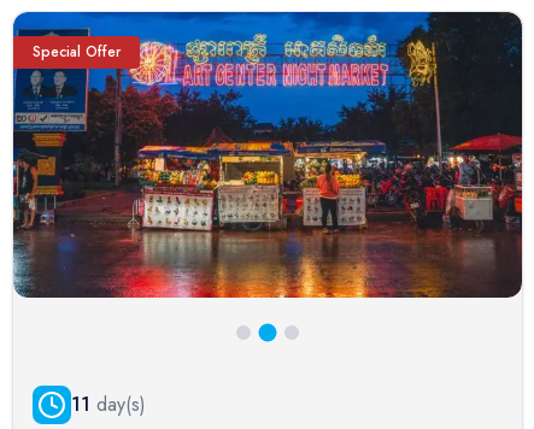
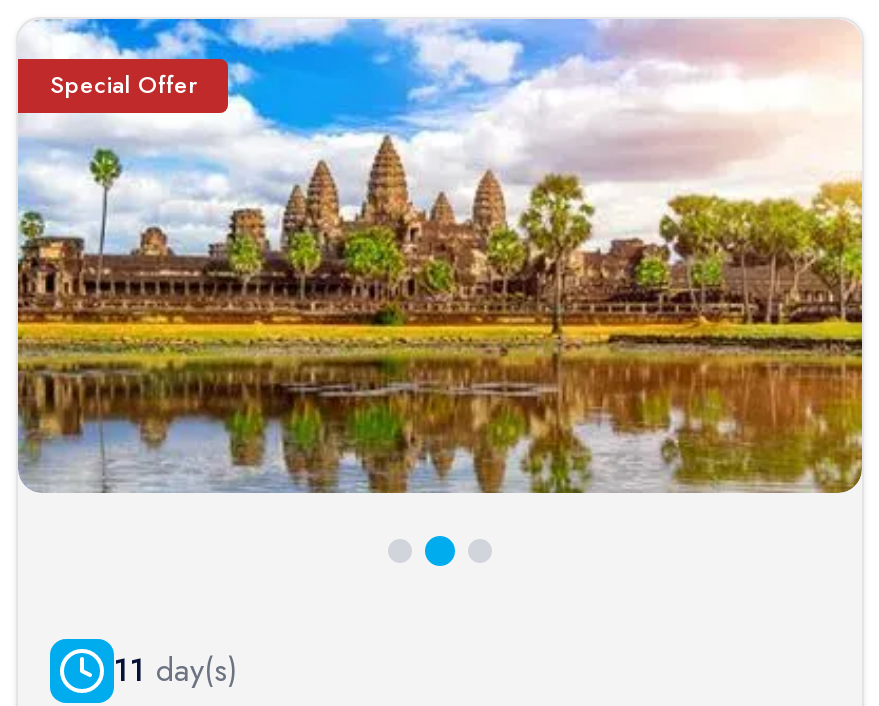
[12,11,523,299] [image] -> [16,17,864,495] [image]

